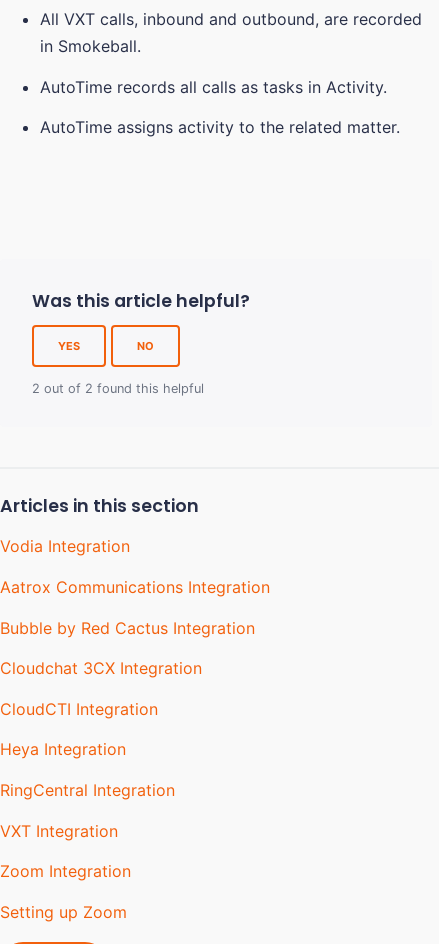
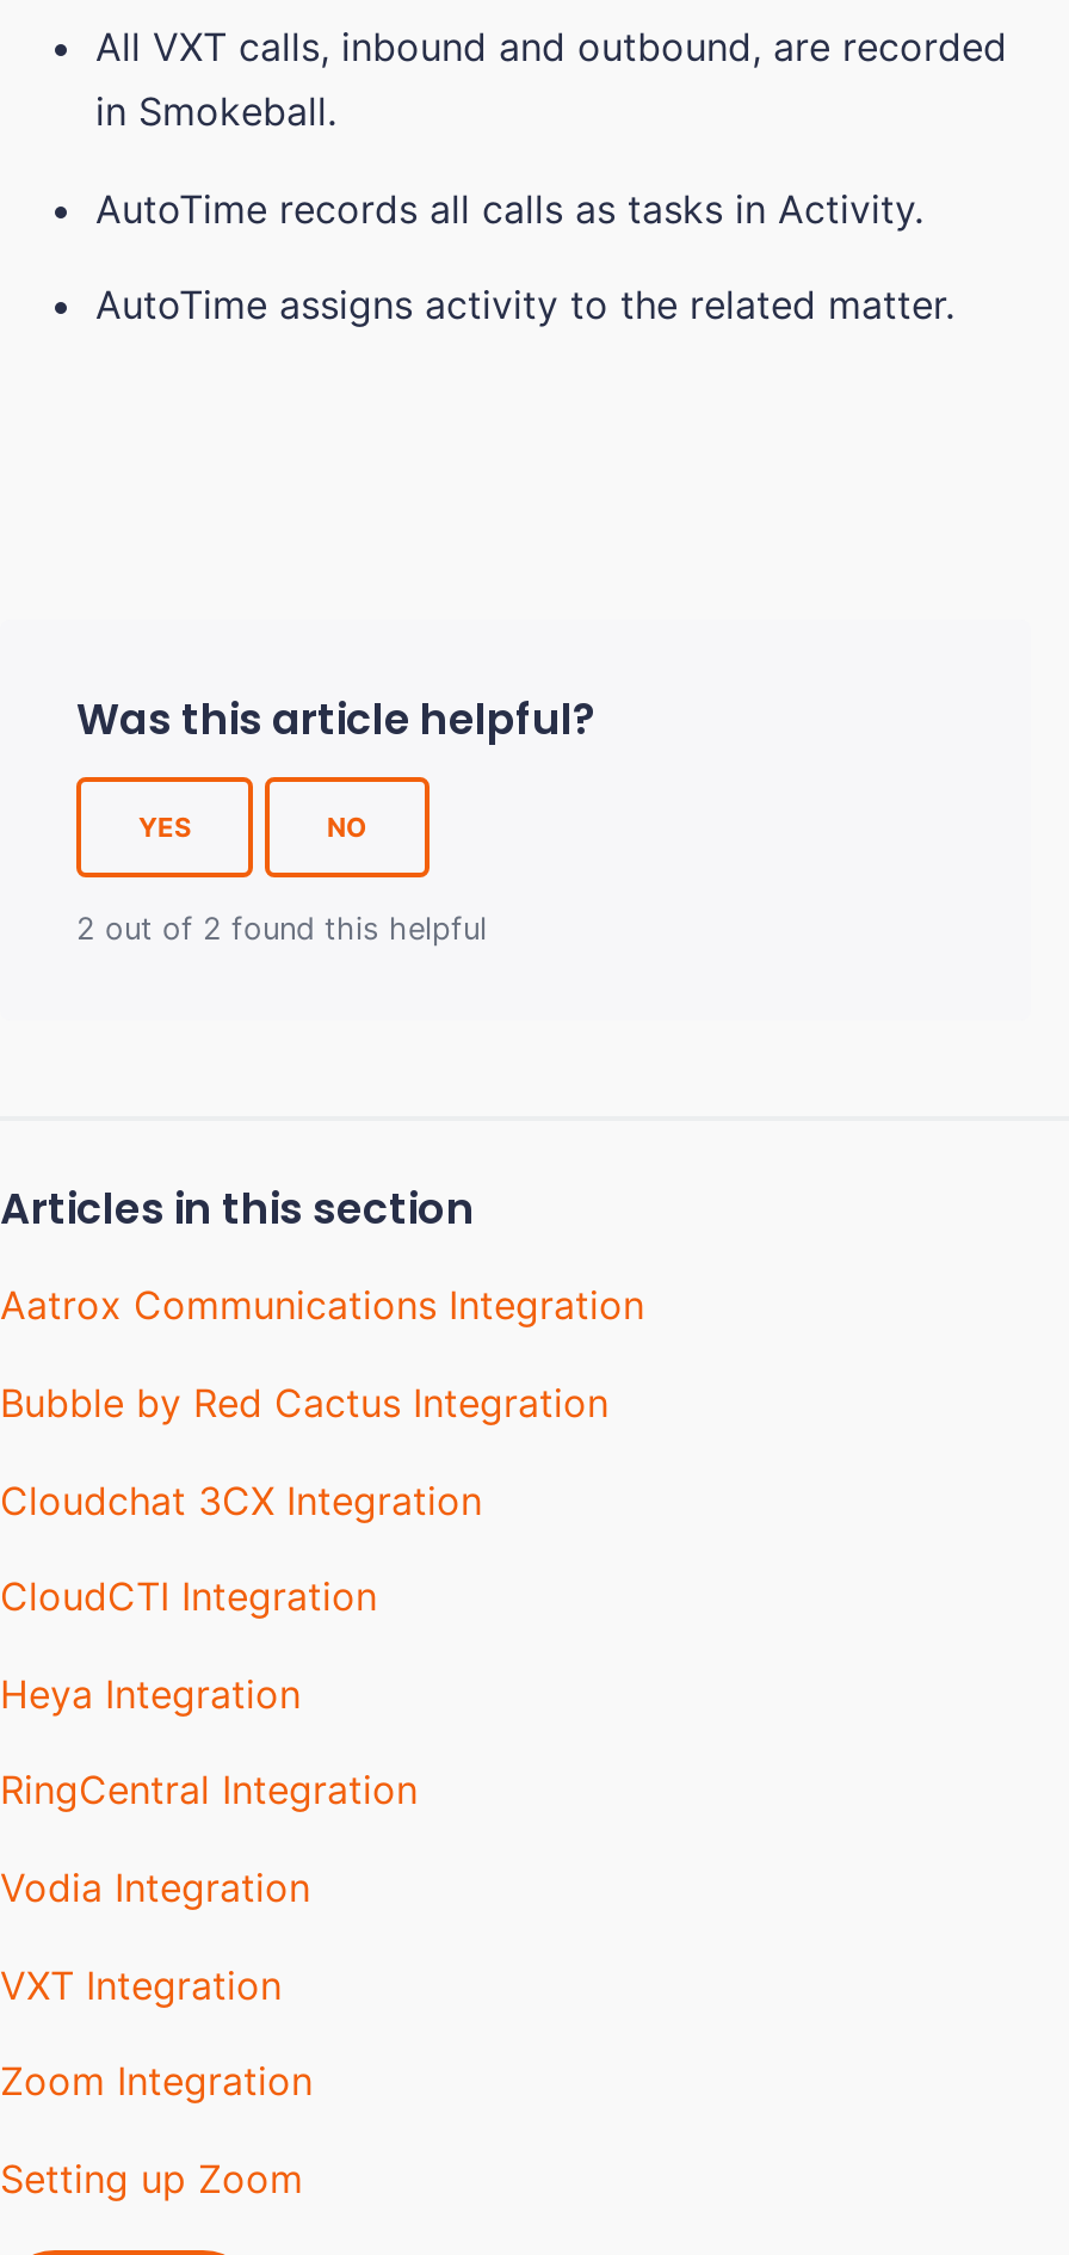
moved [0,536,130,556] -> [0,1863,310,1911]: Vodia Integration
moved [0,577,270,800] -> [0,1282,644,1814]: Aatrox Communications Integration | Bubble by Red Cactus Integration | Cloudchat 3CX Integration | CloudCTI Integration | Heya Integration | RingCentral Integration

